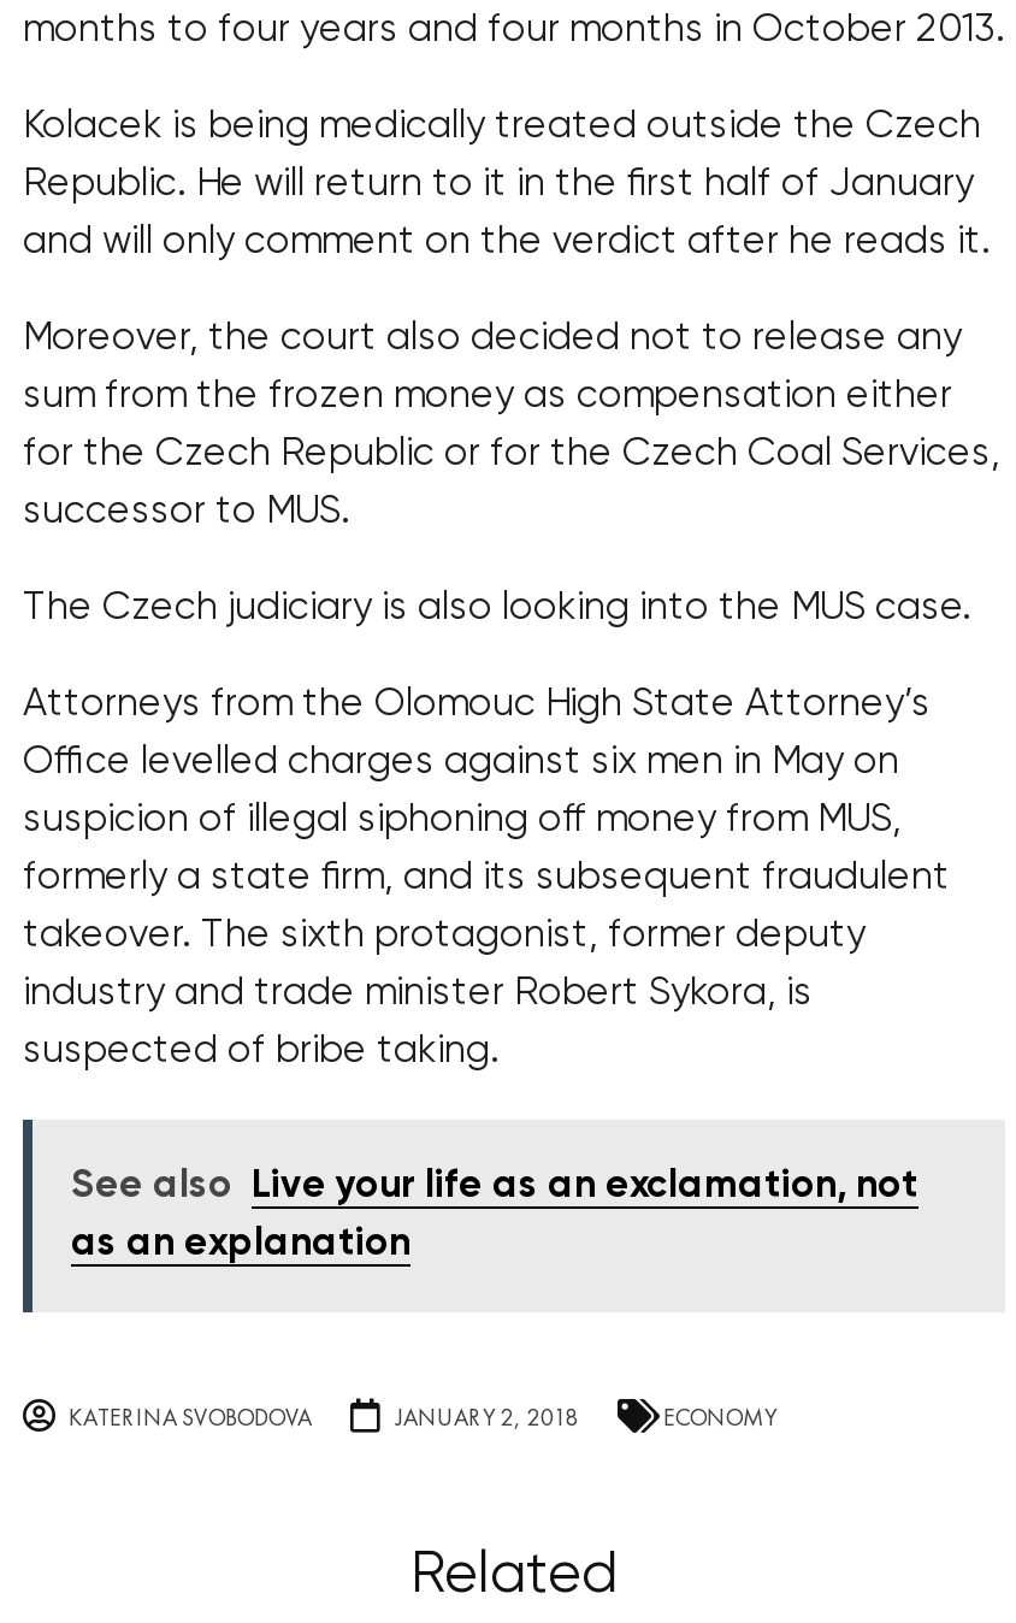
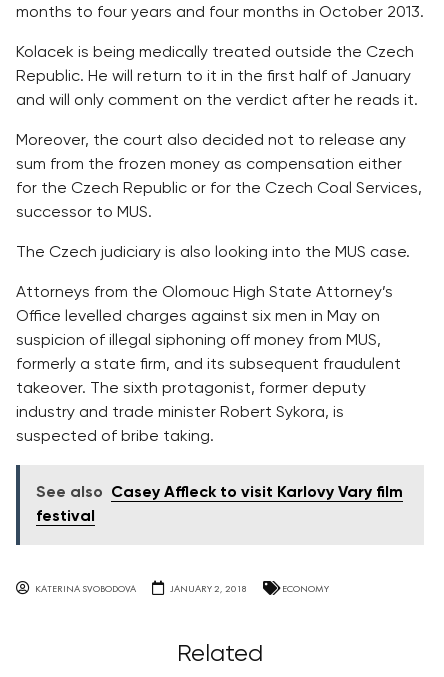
[71,1167,918,1206] See also Live your life as an exclamation, not -> [36,485,403,501] See also Casey Affleck to visit Karlovy Vary film
[71,1225,410,1263] as an explanation -> [36,509,95,525] festival

